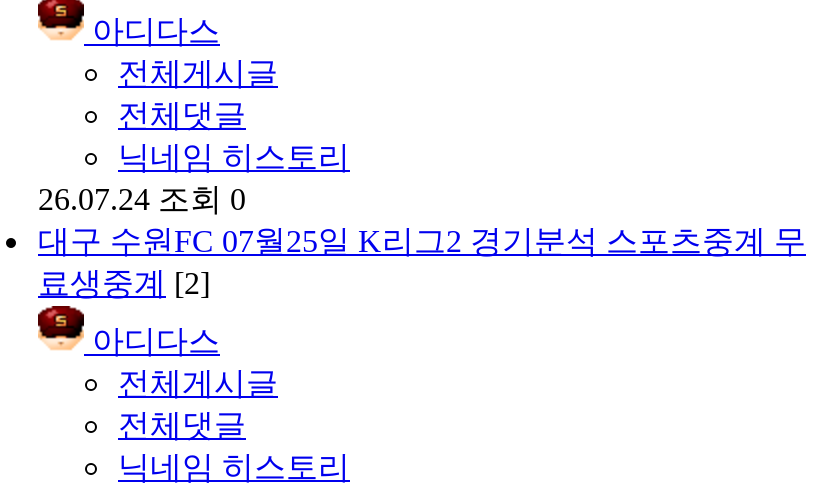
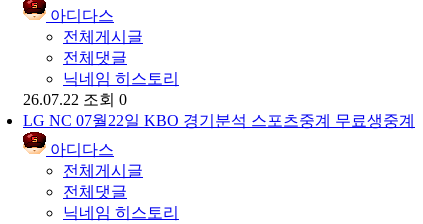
[38,183,806,301] 26.07.24 조회 0 | 대구 수원FC 07월25일 K리그2 경기분석 스포츠중계 무 | 료생중계 [2] -> [23,91,415,129] 26.07.22 조회 0 | LG NC 07월22일 KBO 경기분석 스포츠중계 무료생중계

